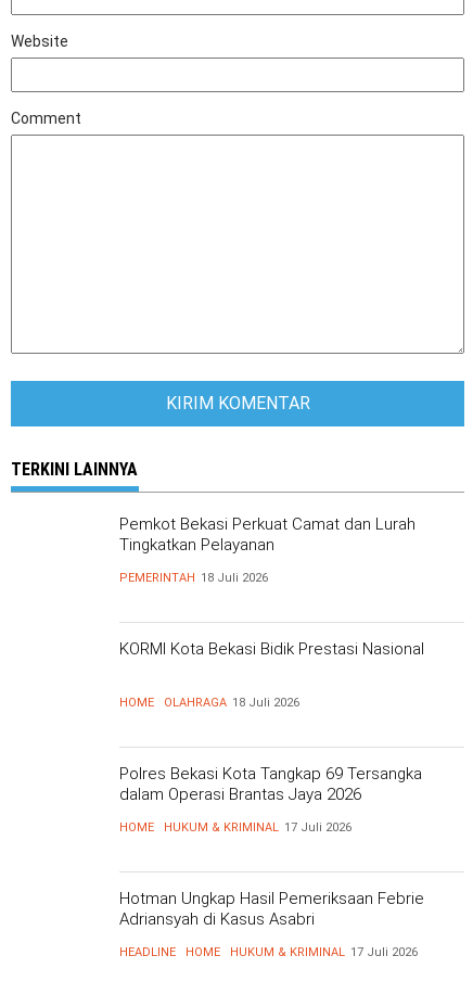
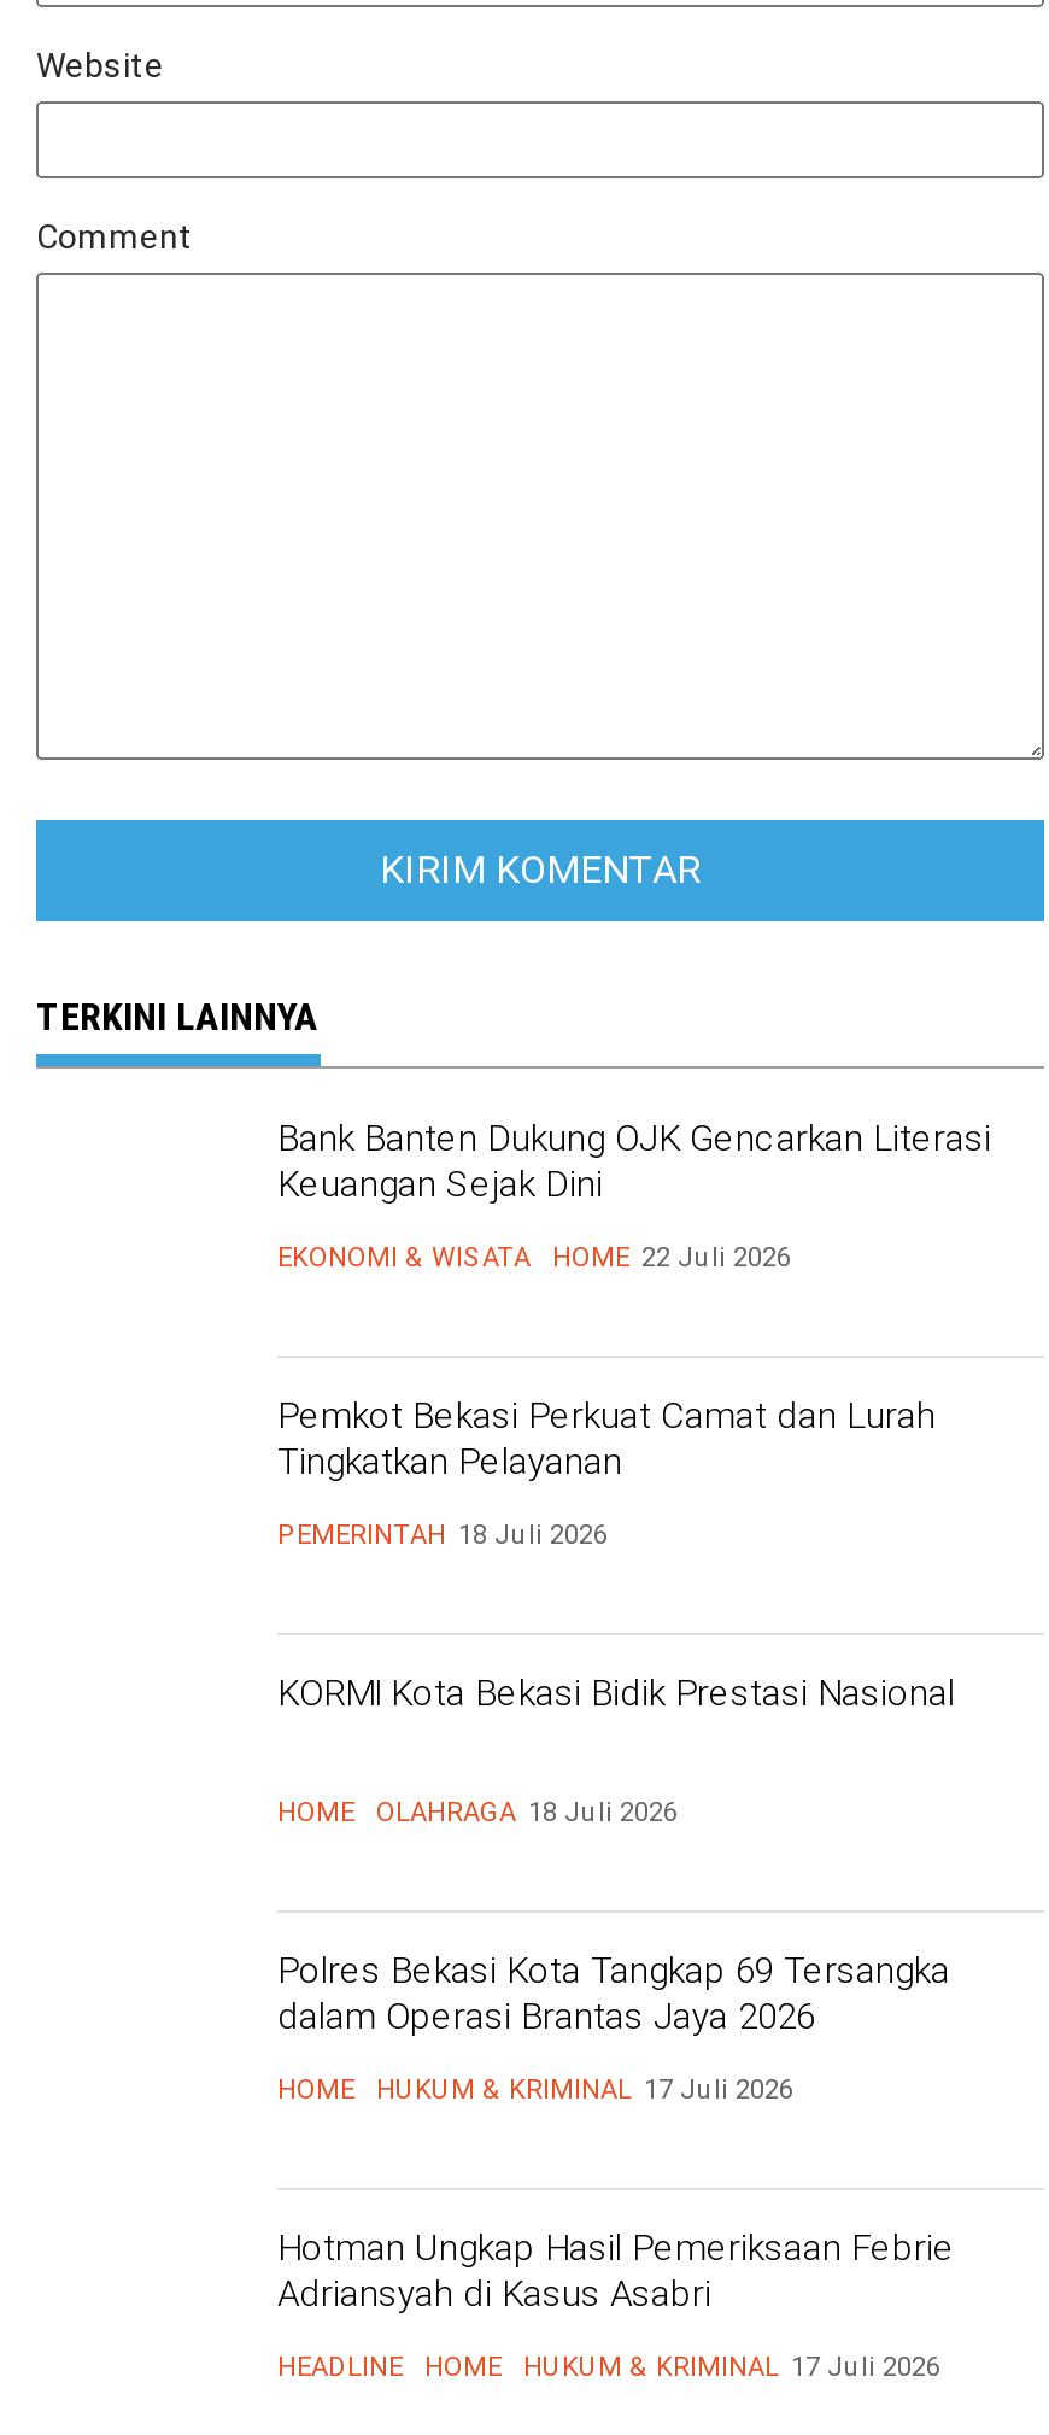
none -> [277,1117,991,1274] Bank Banten Dukung OJK Gencarkan Literasi | Keuangan Sejak Dini | EKONOMI & WISATA | HOME 22 Juli 2026

